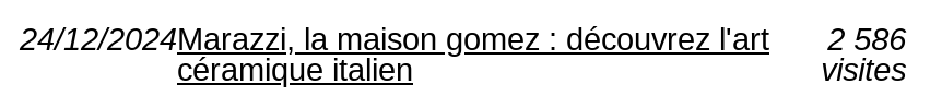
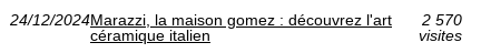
[20,22,906,57] 24/12/2024Marazzi, la maison gomez : découvrez l'art 2 586 -> [10,11,462,29] 24/12/2024Marazzi, la maison gomez : découvrez l'art 2 570

